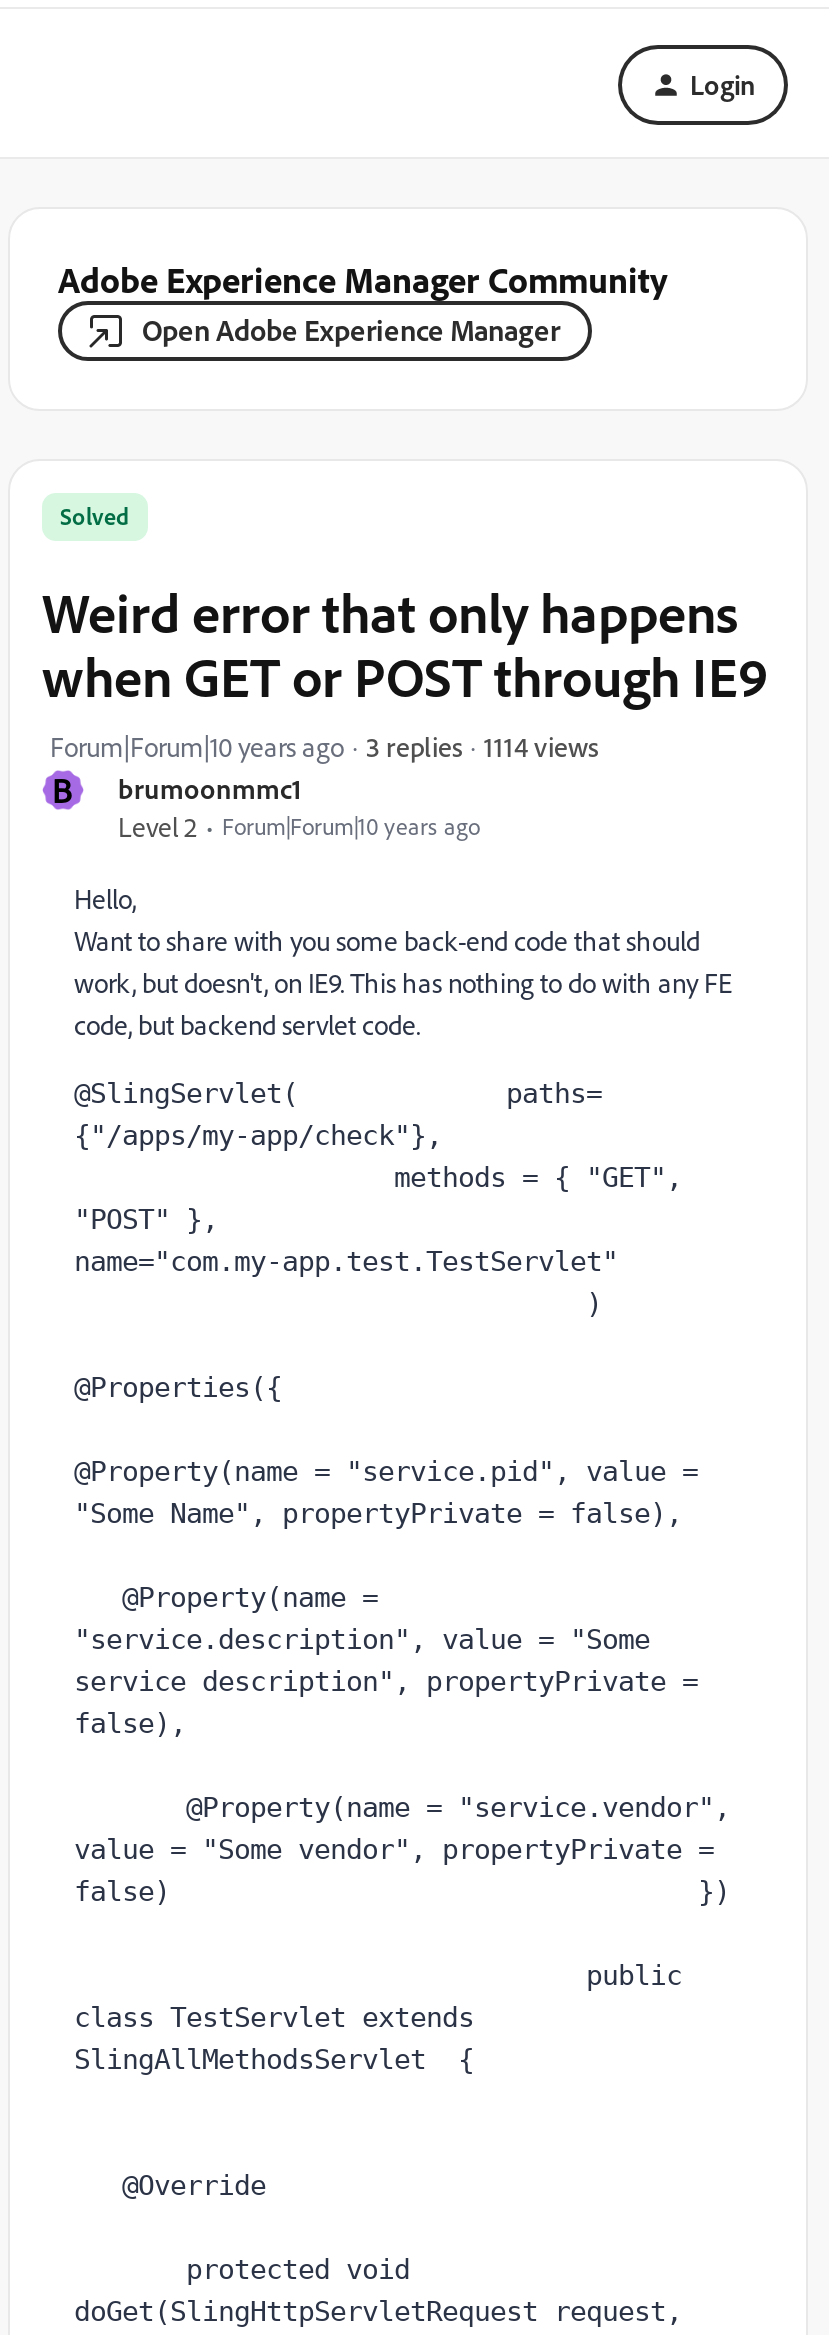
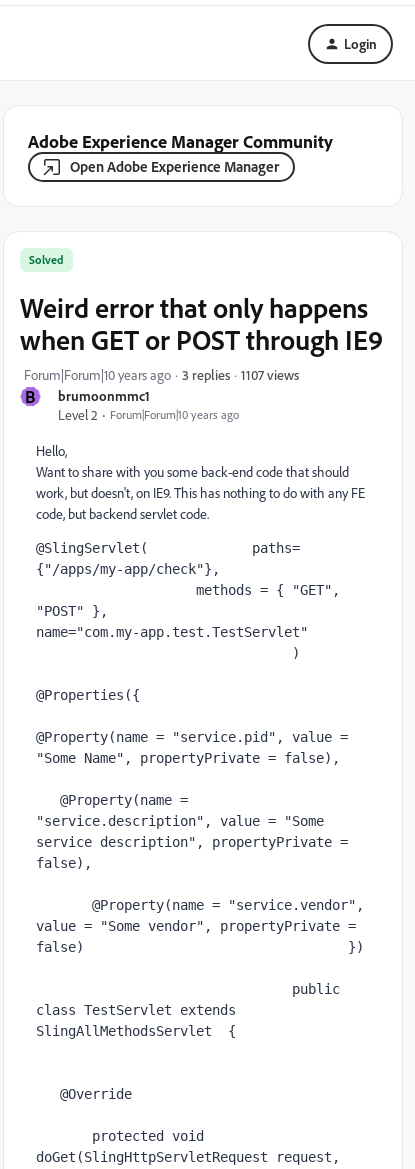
[484,728,598,762] 1114 views -> [241,365,299,382] 1107 views

